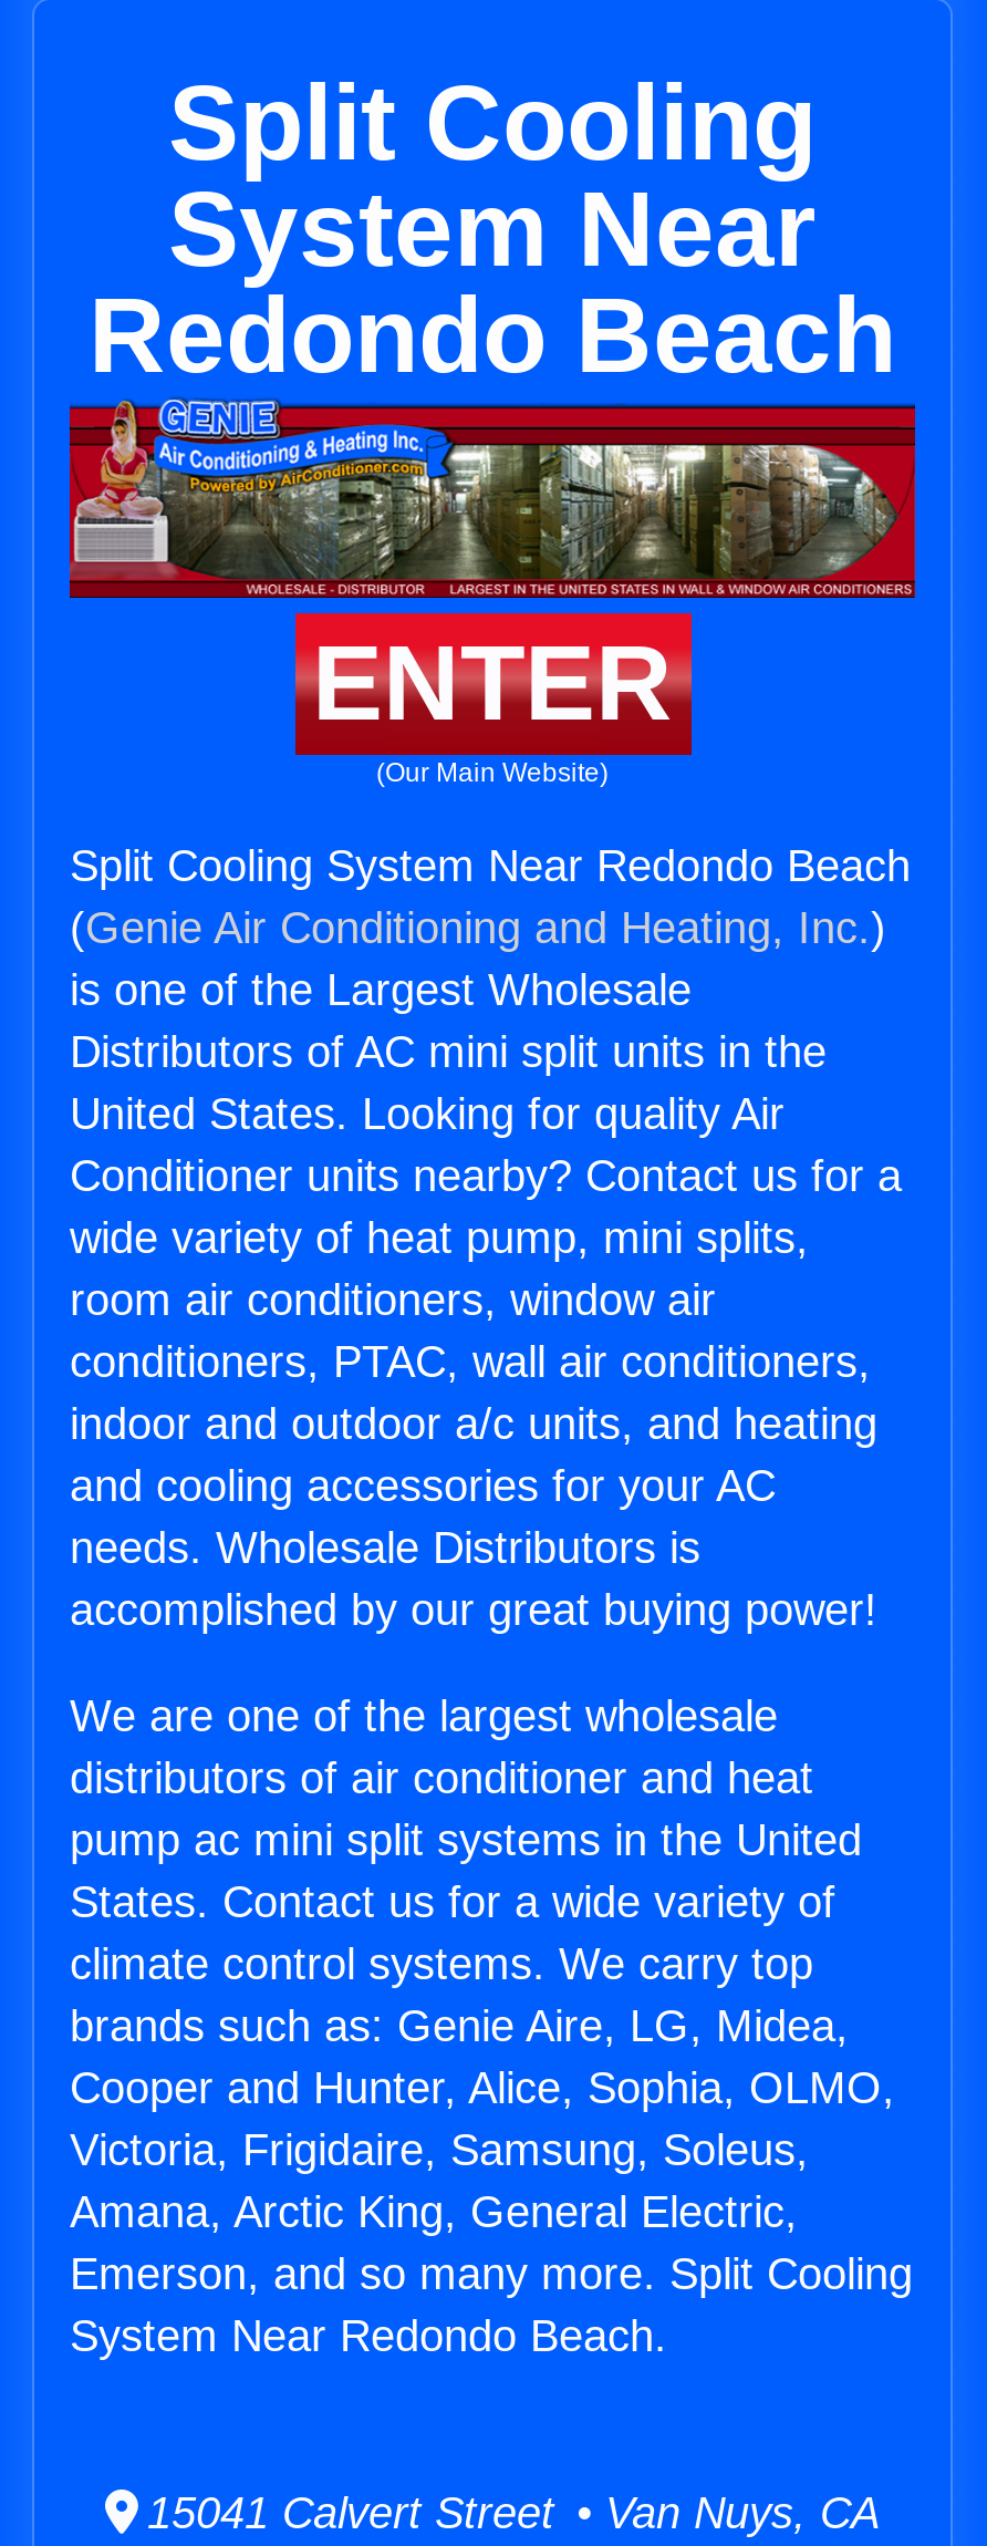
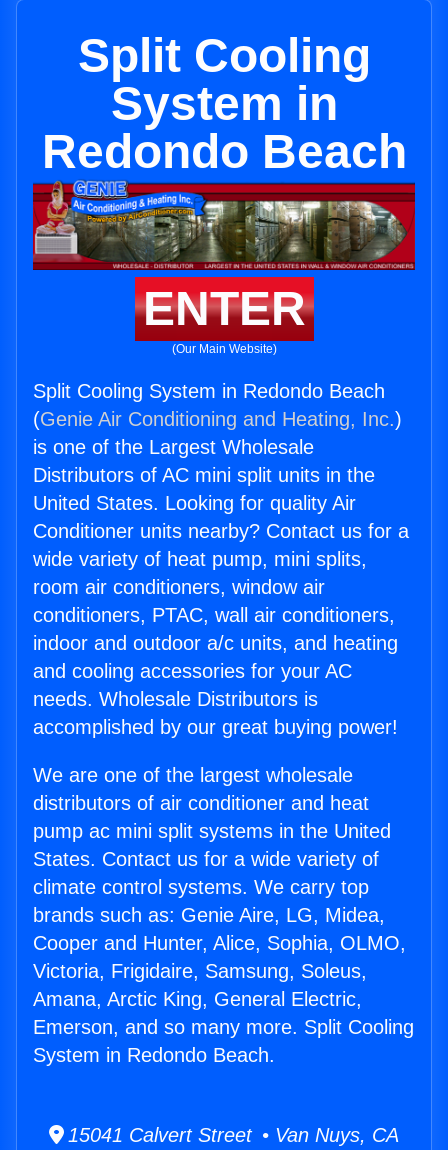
[168,170,817,288] System Near -> [110,77,337,130] System in
[70,842,911,890] Split Cooling System Near Redondo Beach -> [33,380,385,402] Split Cooling System in Redondo Beach
[70,2312,667,2360] System Near Redondo Beach. -> [33,1044,275,1066] System in Redondo Beach.

